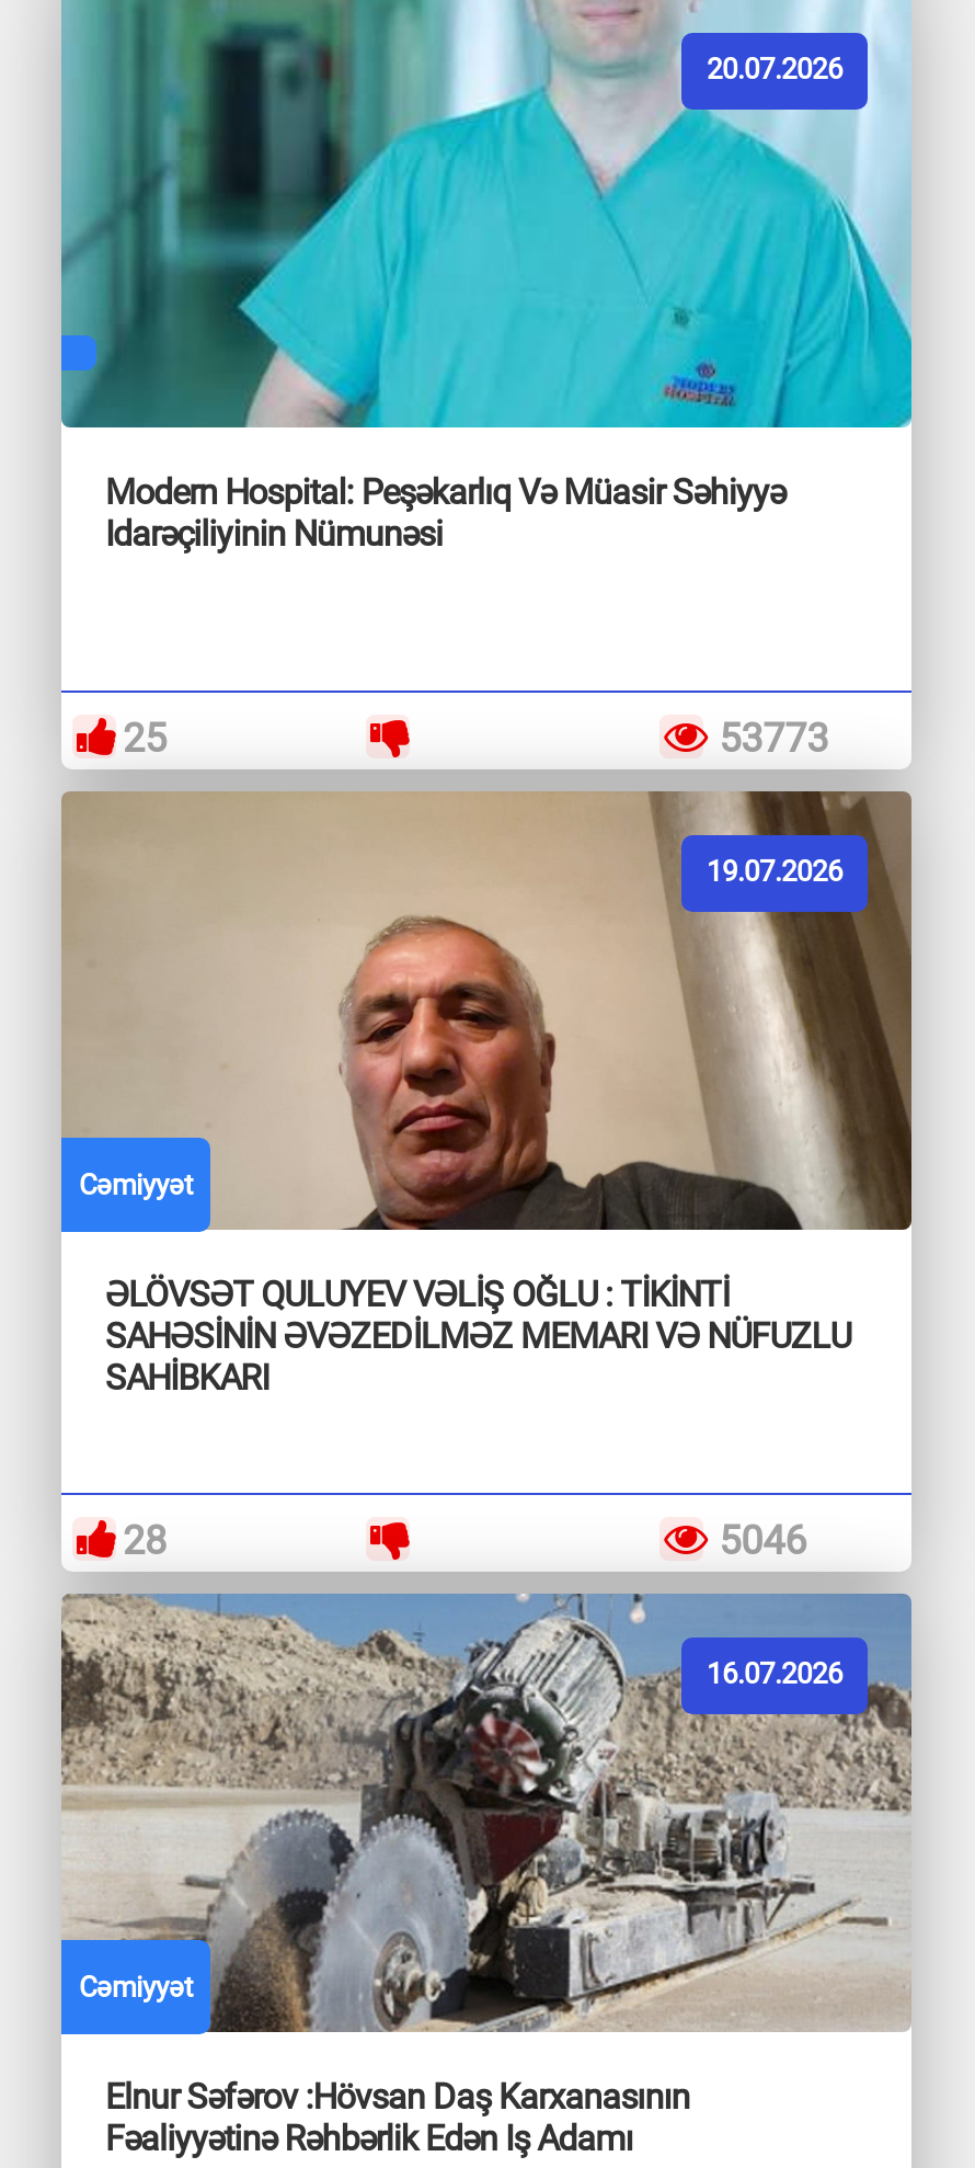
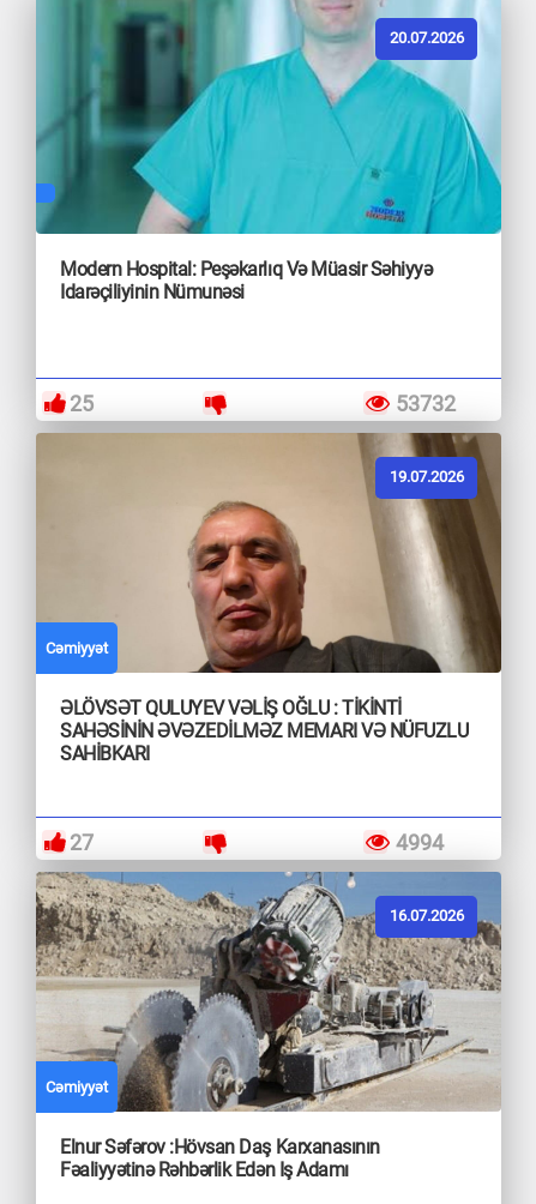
[710,714,828,760] 53773 -> [391,391,456,416] 53732
[123,1517,167,1563] 28 -> [70,830,94,855] 27
[710,1517,807,1563] 5046 -> [391,830,444,855] 4994

